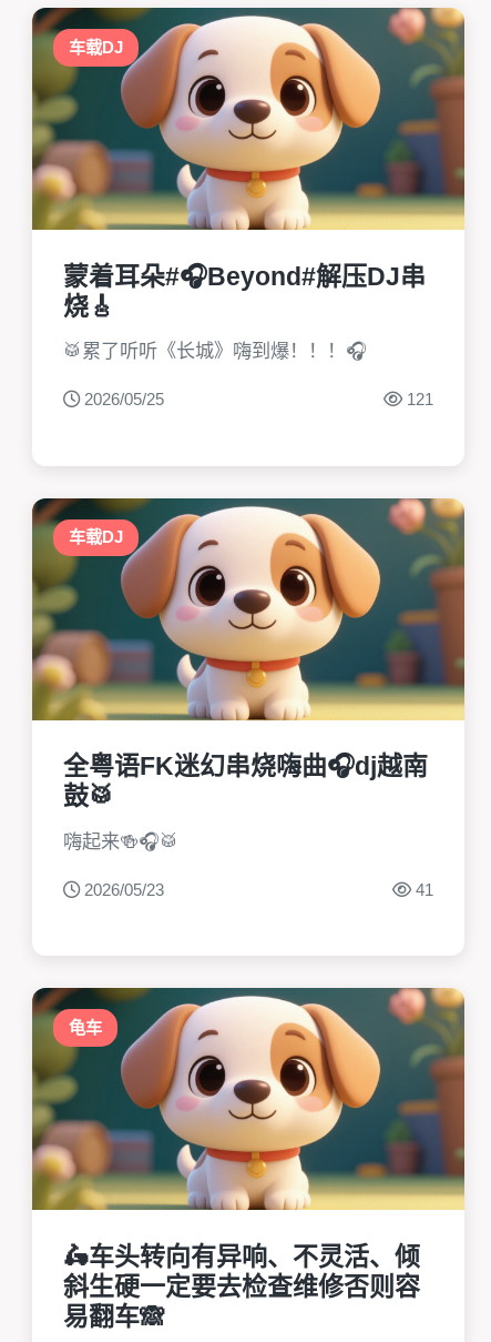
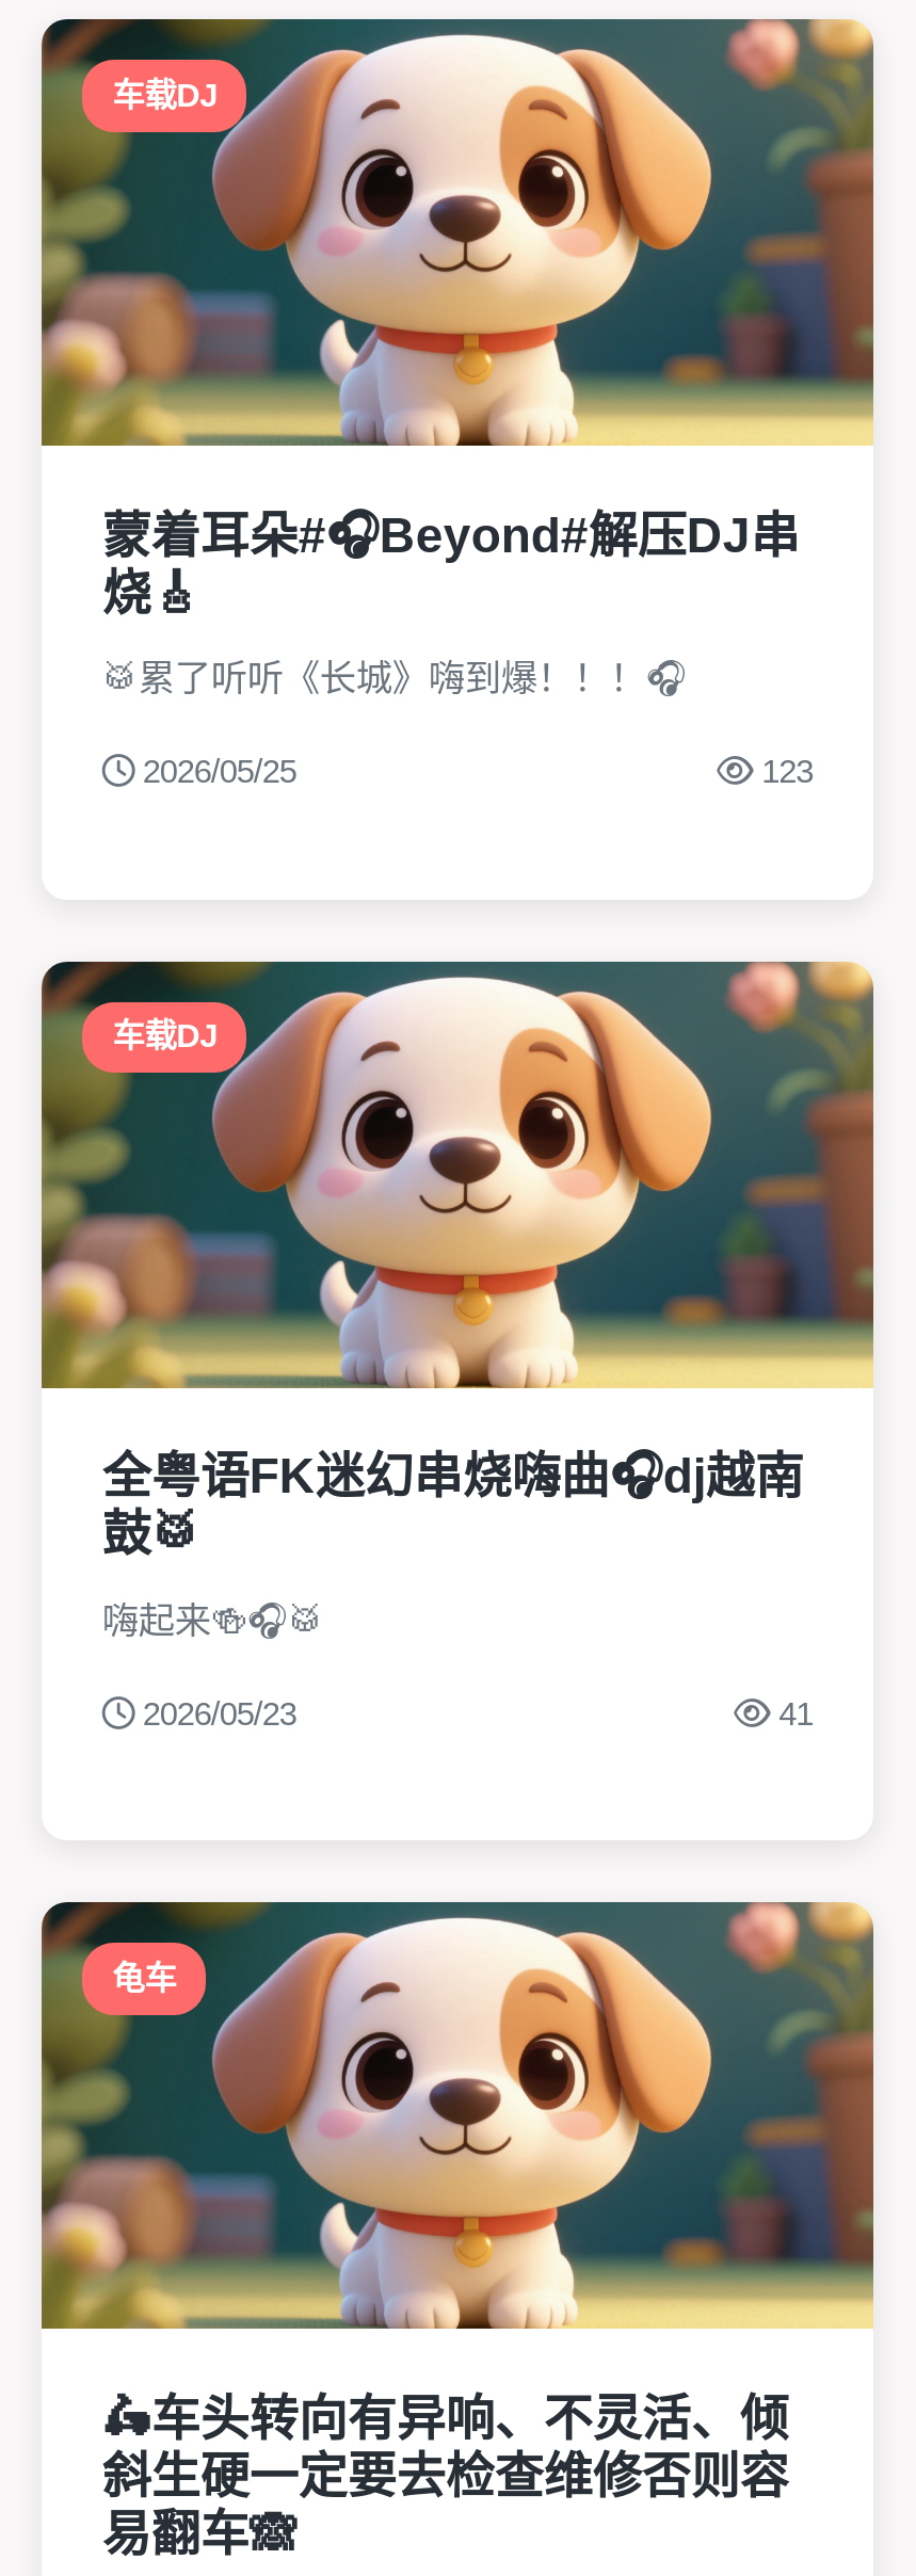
[402,390,433,409] 121 -> [753,753,813,789] 123

